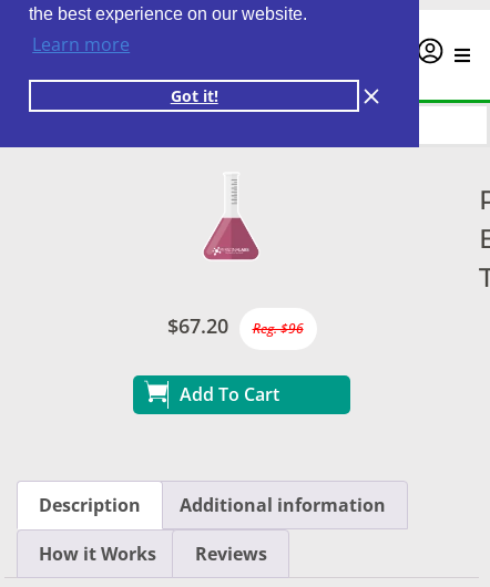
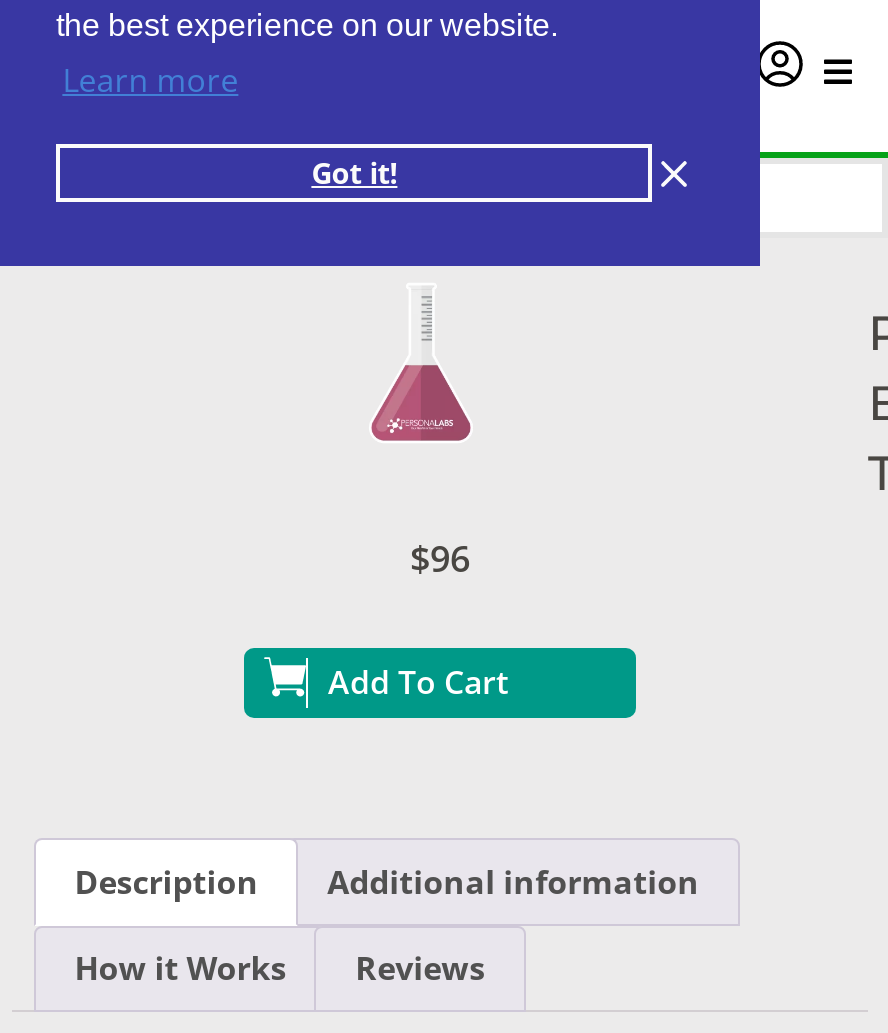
[167,313,303,339] $67.20 | Reg. $96 -> [410,534,470,582] $96

